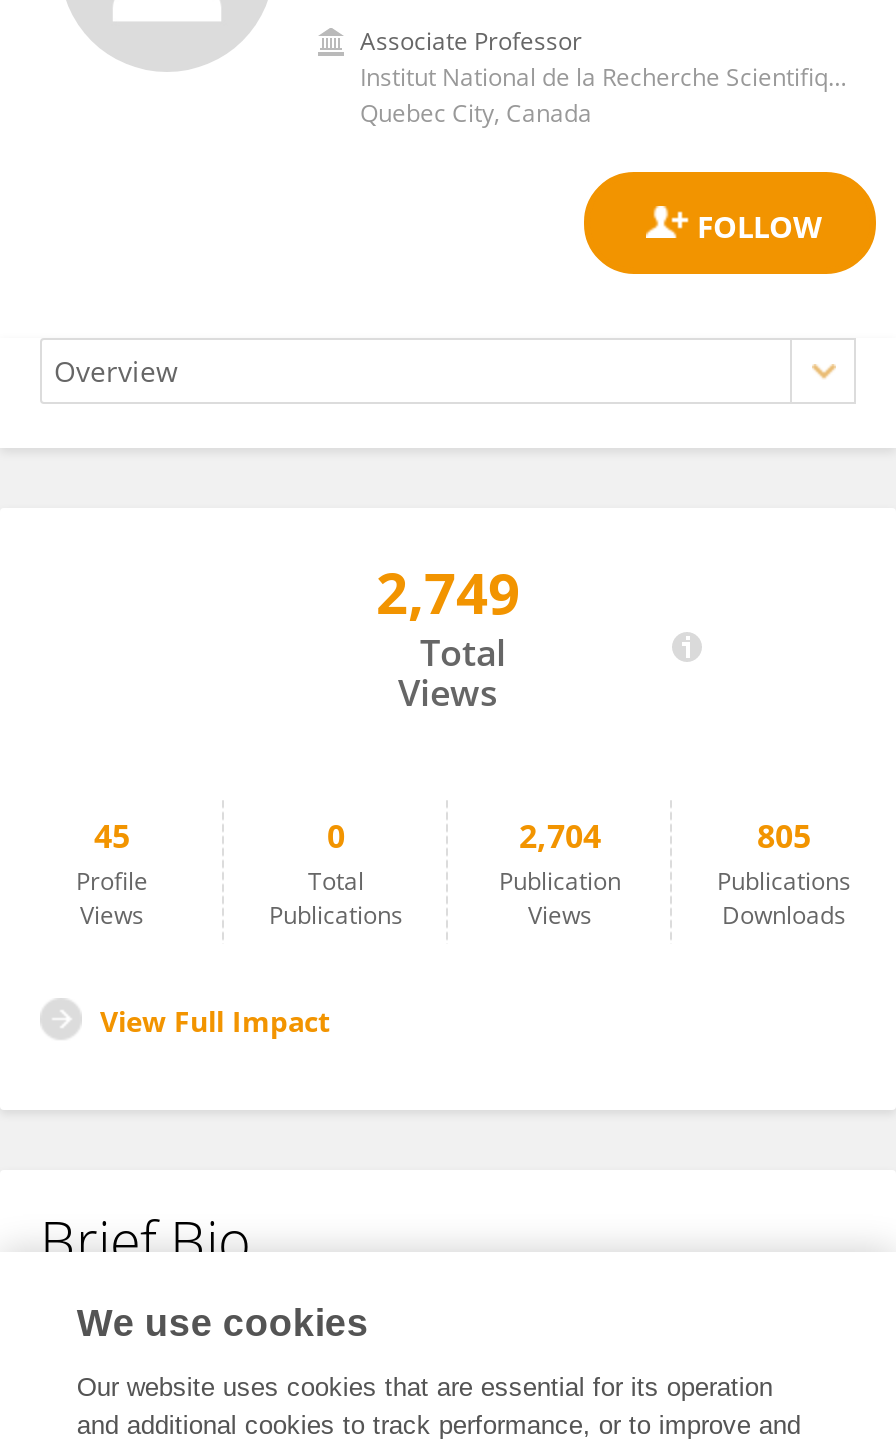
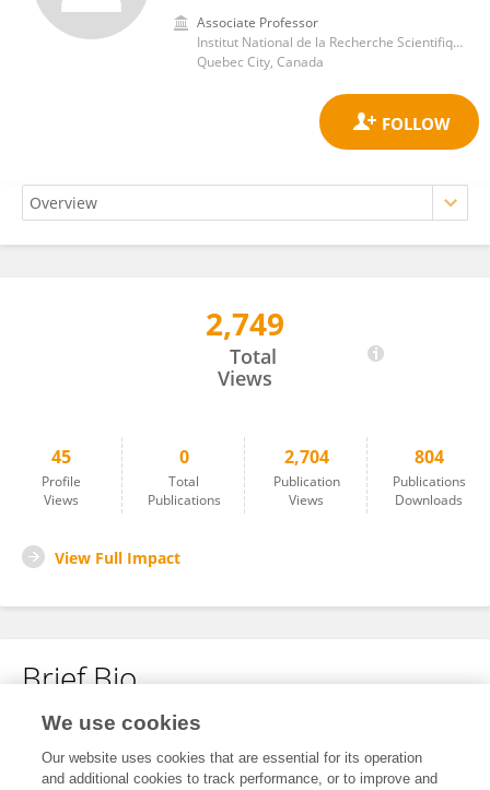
[757,814,811,858] 805 -> [414,445,444,469] 804

